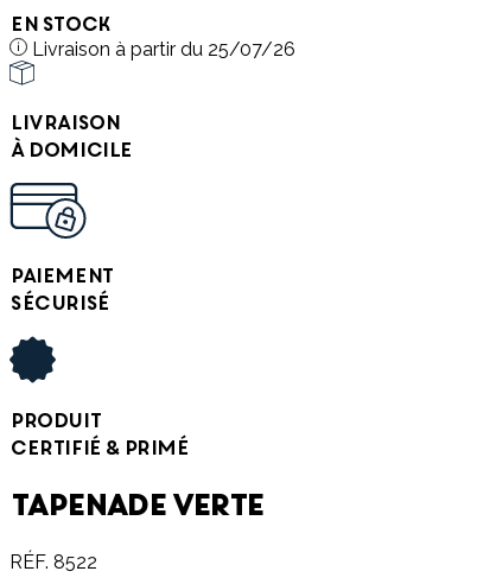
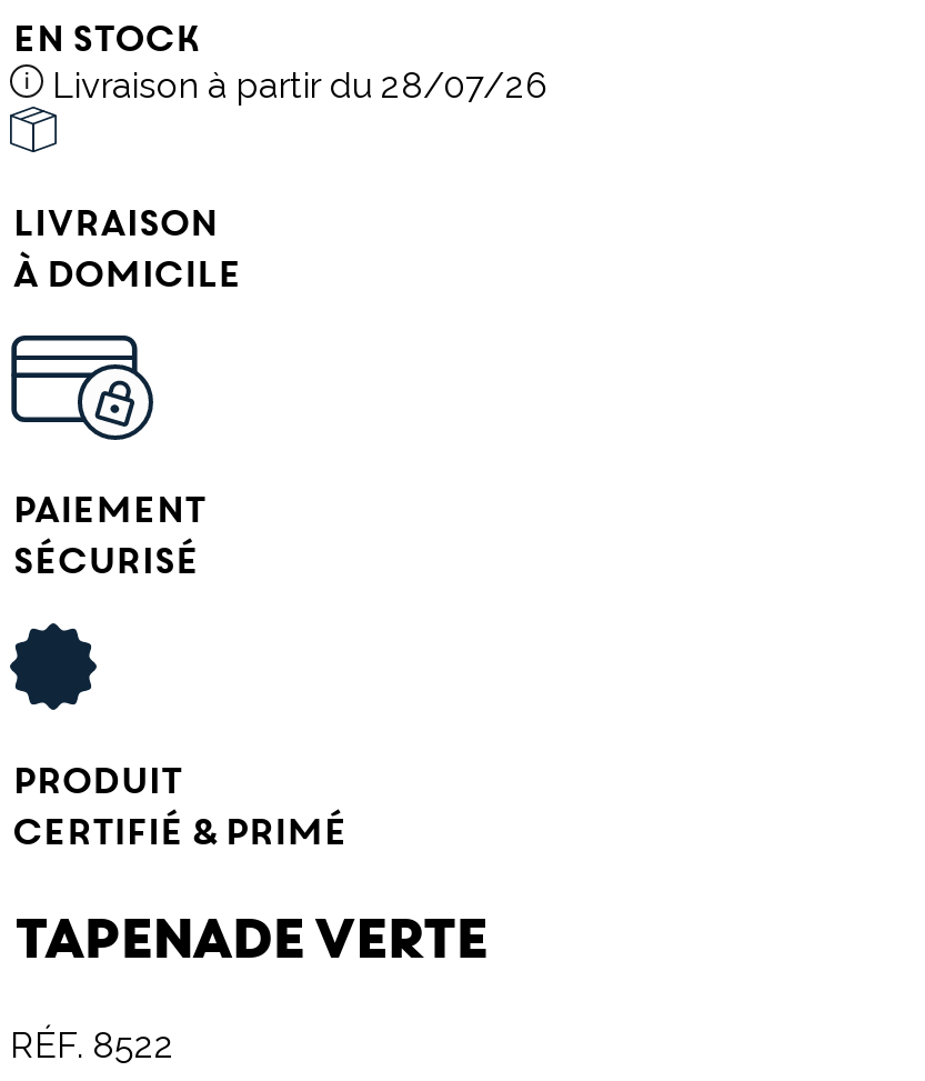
[32,38,295,61] Livraison à partir du 25/07/26 -> [52,64,547,107] Livraison à partir du 28/07/26

